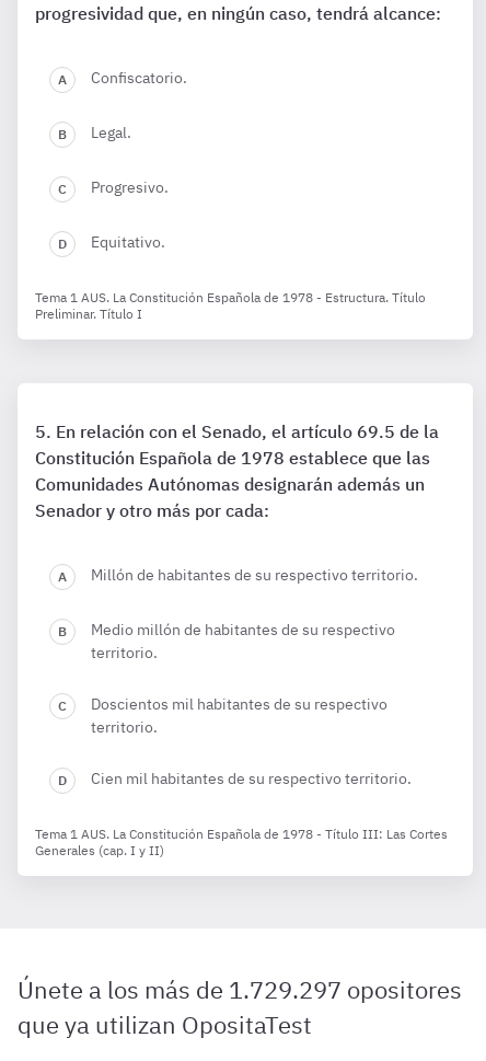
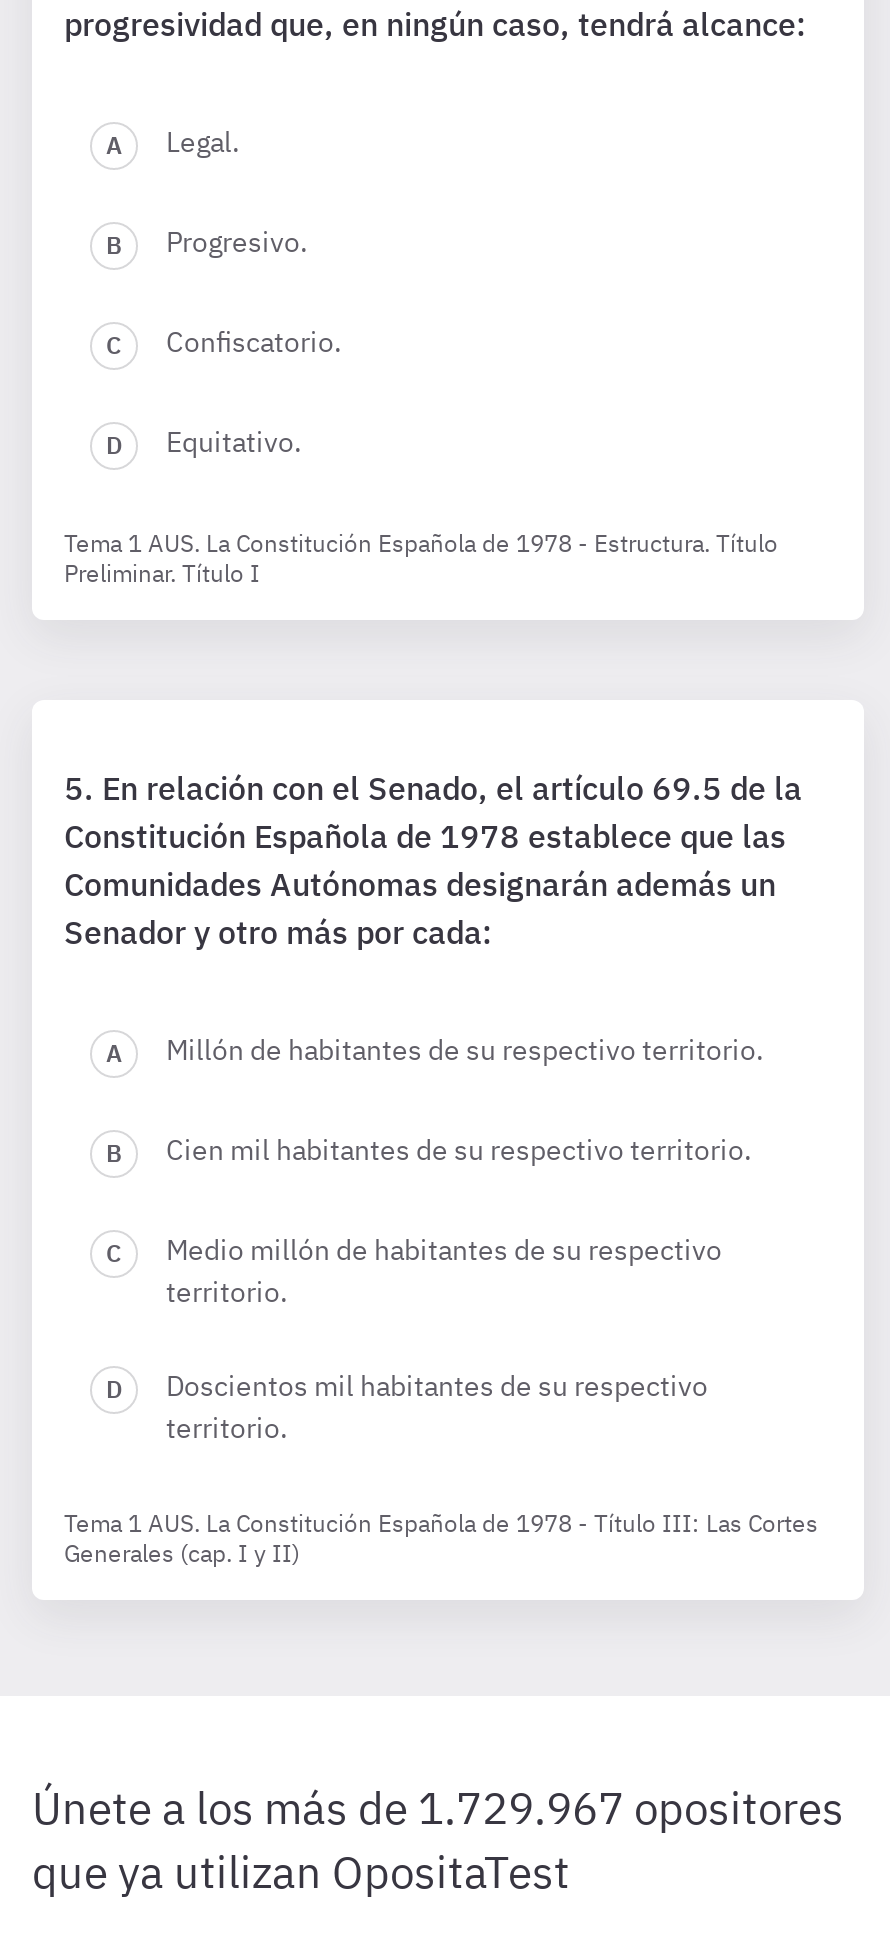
moved [91,68,187,88] -> [166,324,342,360]: Confiscatorio.
moved [91,123,169,197] -> [166,124,308,260]: Legal. | Progresivo.
moved [91,620,395,737] -> [166,1232,722,1446]: Medio millón de habitantes de su respectivo | territorio. | Doscientos mil habitantes de su respectivo | territorio.
moved [91,769,412,788] -> [166,1132,752,1168]: Cien mil habitantes de su respectivo territorio.
[18,973,462,1005] Únete a los más de 1.729.297 opositores -> [32,1778,844,1836] Únete a los más de 1.729.967 opositores

